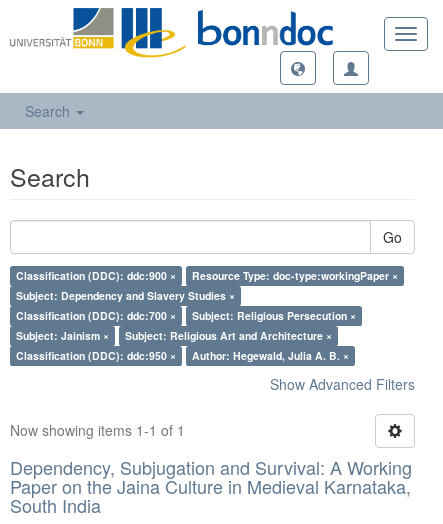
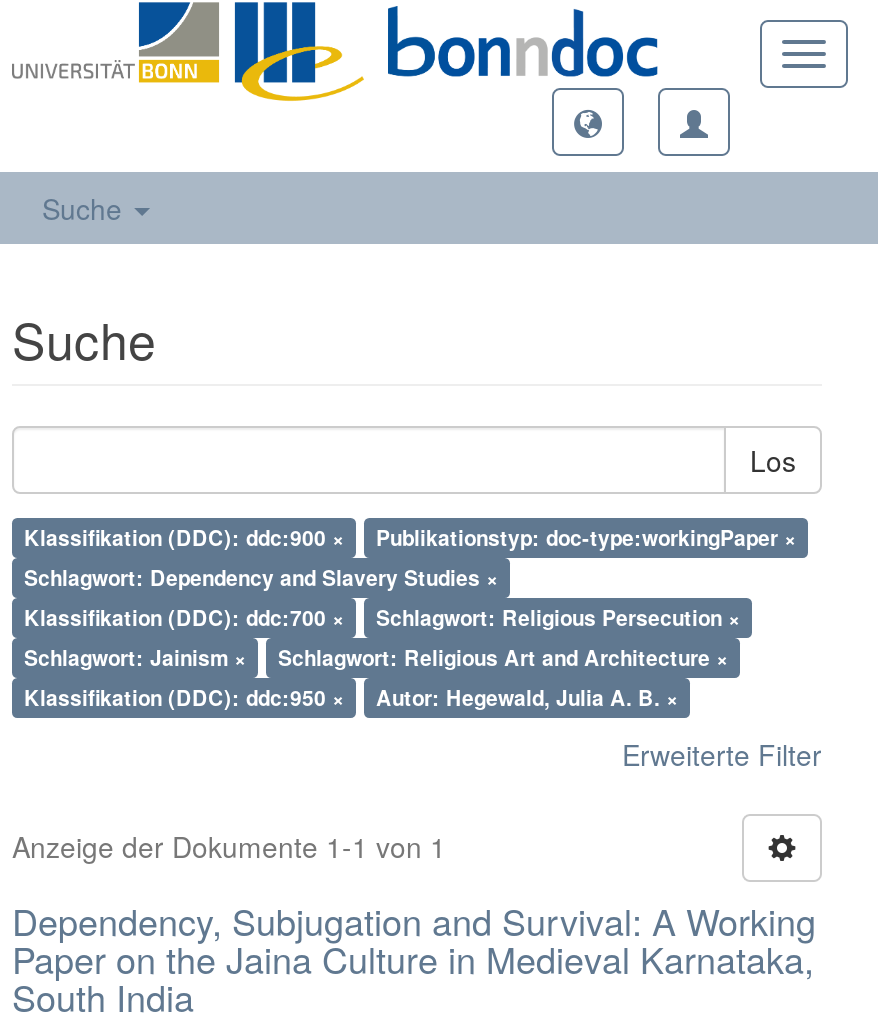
[25,101,74,121] Search -> [42,188,130,228] Suche
[10,158,90,194] Search -> [12,302,156,374] Suche
[383,227,402,247] Go -> [750,440,796,480] Los
[16,268,398,363] Classification (DDC): ddc:900 × | Resource Type: doc-type:workingPaper × | Subject: Dependency and Slavery Studies × | Classification (DDC): ddc:700 × | Subject: Religious Persecution × | Subject: Jainism × | Subject: Religious Art and Architecture × | Classification (DDC): ddc:950 × | Author: Hegewald, Julia A. B. × -> [24,522,796,712] Klassifikation (DDC): ddc:900 × | Publikationstyp: doc-type:workingPaper × | Schlagwort: Dependency and Slavery Studies × | Klassifikation (DDC): ddc:700 × | Schlagwort: Religious Persecution × | Schlagwort: Jainism × | Schlagwort: Religious Art and Architecture × | Klassifikation (DDC): ddc:950 × | Autor: Hegewald, Julia A. B. ×
[270,374,415,394] Show Advanced Filters -> [622,734,822,774] Erweiterte Filter
[10,420,185,440] Now showing items 1-1 of 1 -> [12,826,446,866] Anzeige der Dokumente 1-1 von 1

